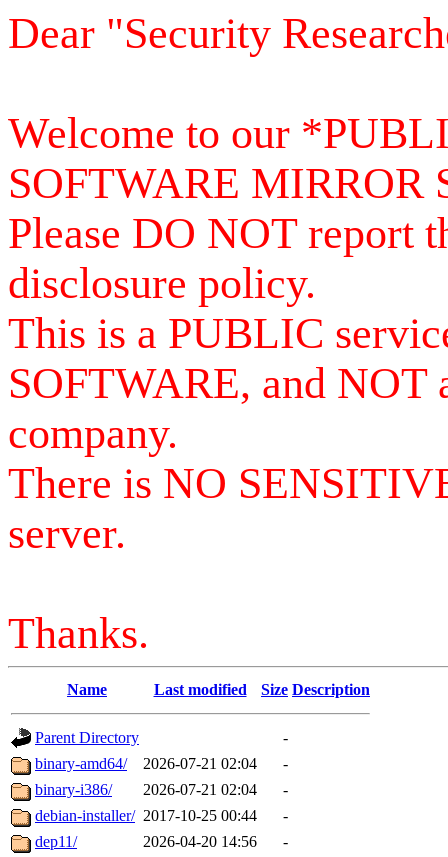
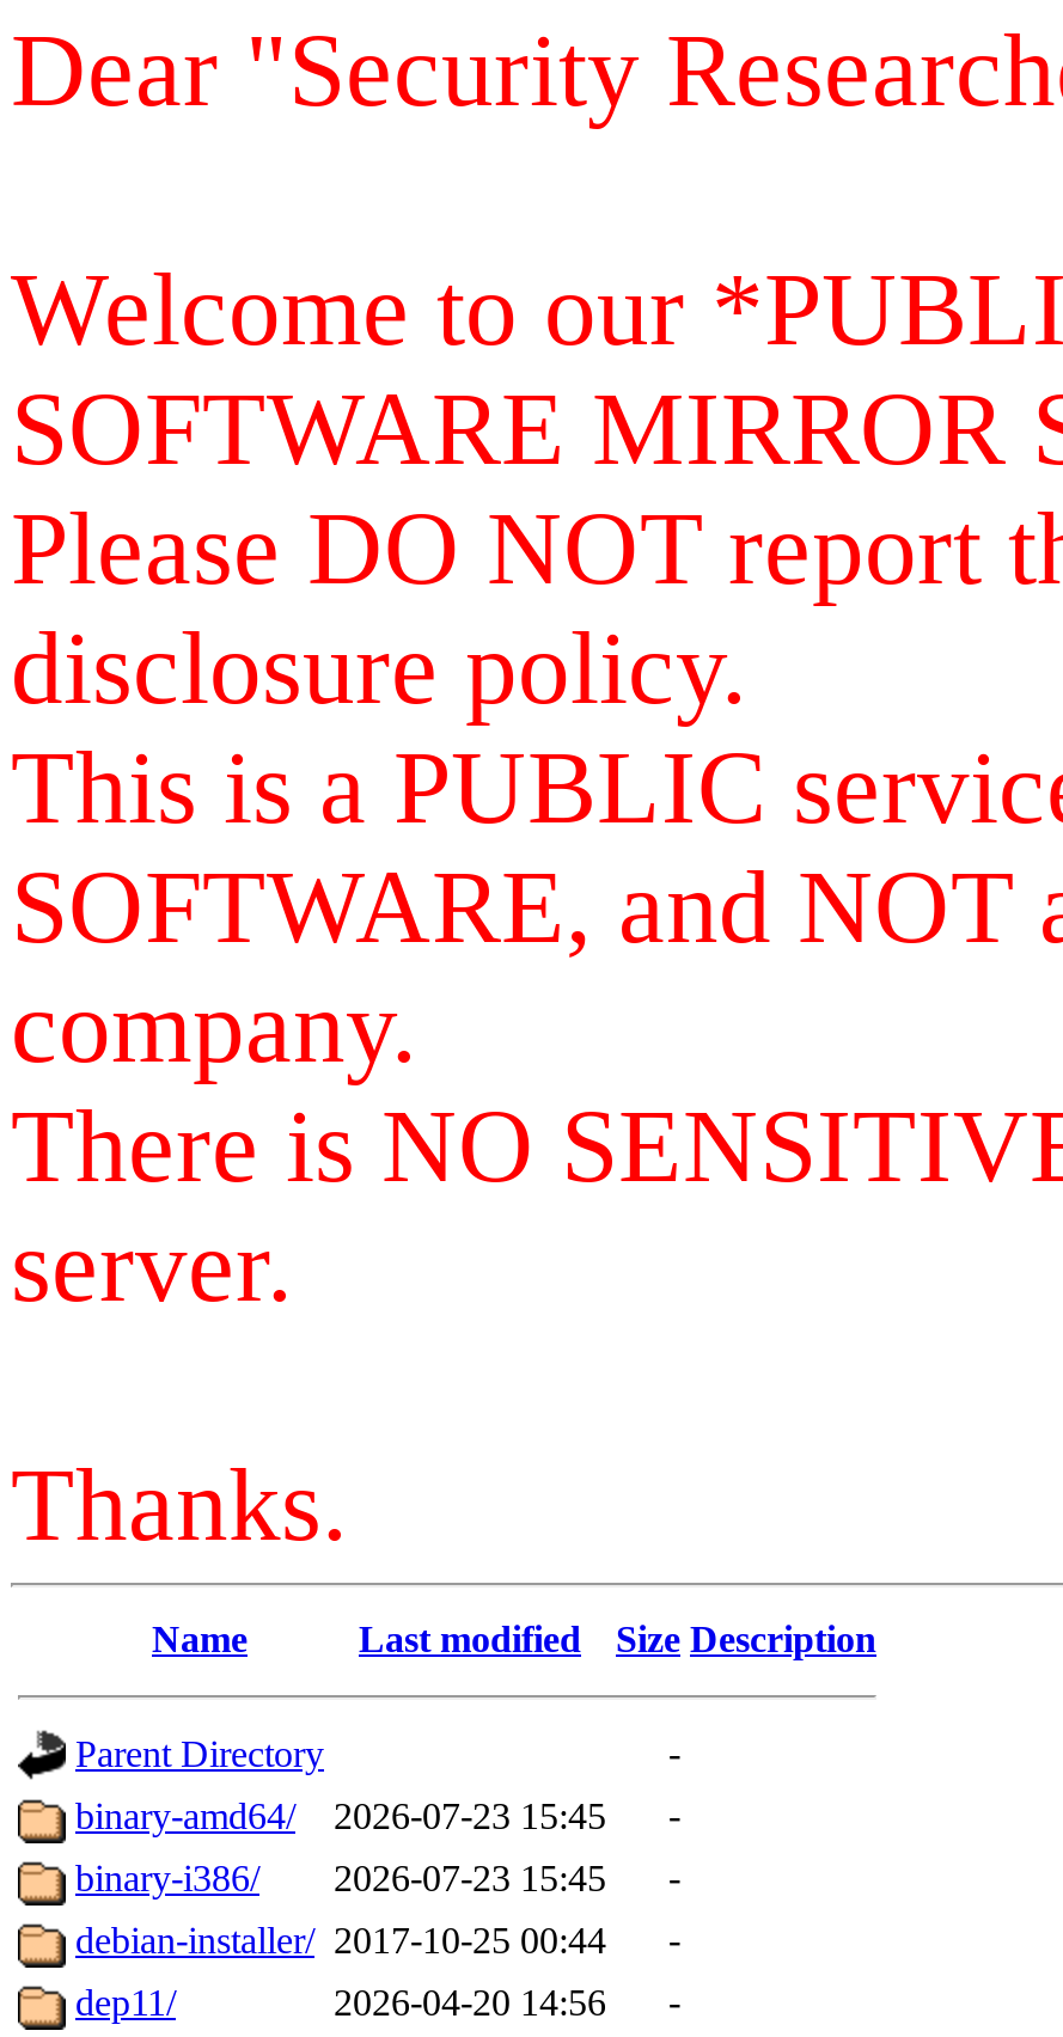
[143,755,257,772] 2026-07-21 02:04 -> [334,1796,606,1836] 2026-07-23 15:45
[143,781,257,798] 2026-07-21 02:04 -> [334,1858,606,1898] 2026-07-23 15:45

